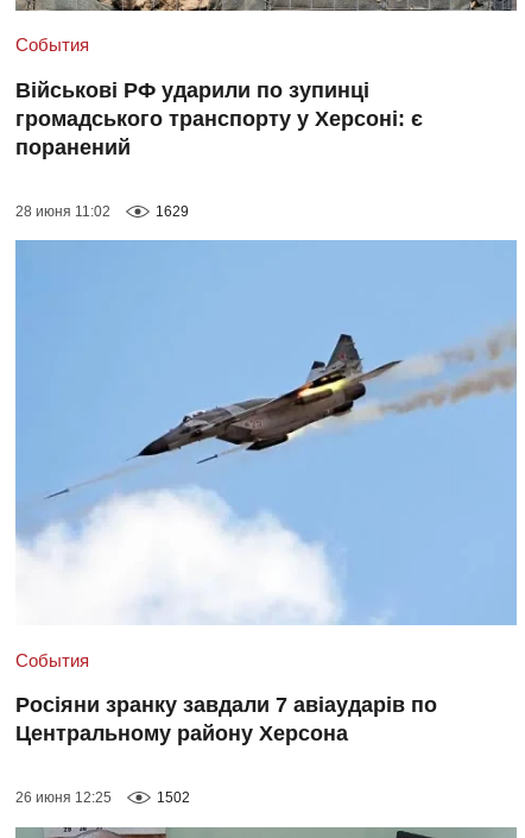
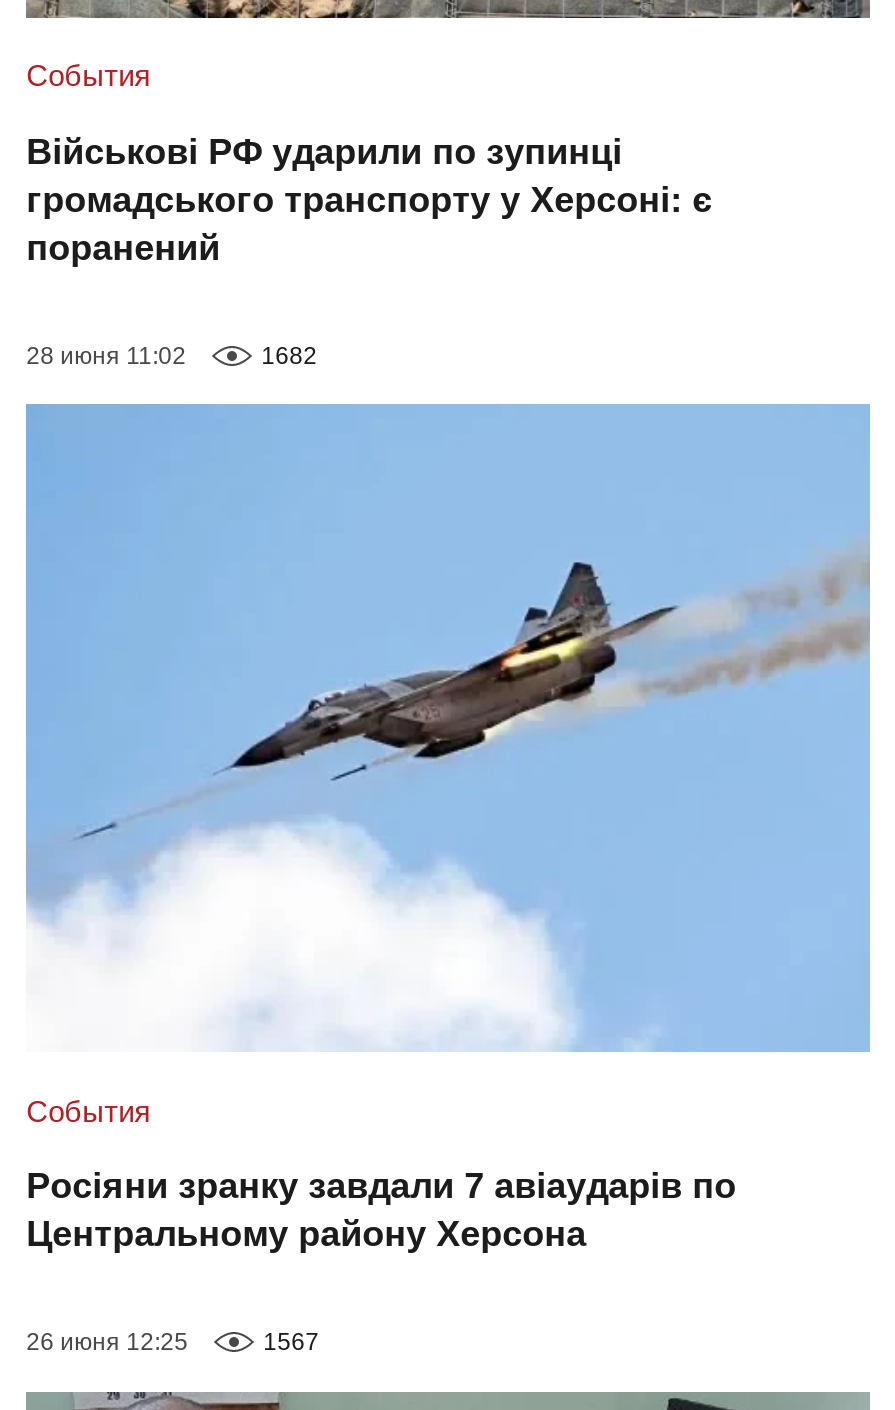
[155,203,188,220] 1629 -> [261,342,317,370] 1682
[156,789,190,806] 1502 -> [263,1328,319,1356] 1567

